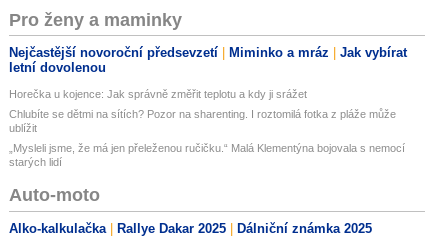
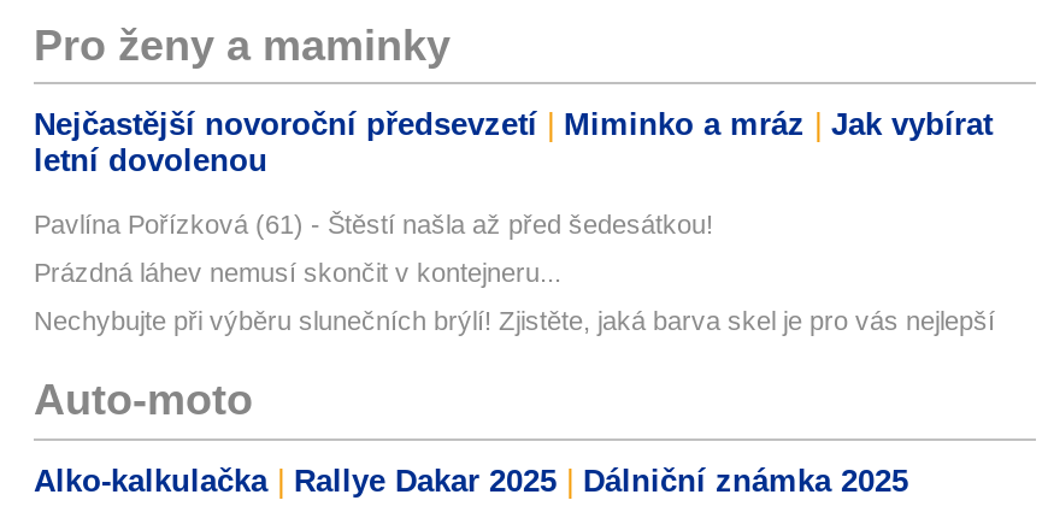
[9,88,307,100] Horečka u kojence: Jak správně změřit teplotu a kdy ji srážet -> [34,211,713,239] Pavlína Pořízková (61) - Štěstí našla až před šedesátkou!
[9,108,396,134] Chlubíte se dětmi na sítích? Pozor na sharenting. I roztomilá fotka z pláže může | ublížit -> [34,259,561,288] Prázdná láhev nemusí skončit v kontejneru...
[9,142,405,168] „Mysleli jsme, že má jen přeleženou ručičku.“ Malá Klementýna bojovala s nemocí | starých lidí -> [34,307,995,336] Nechybujte při výběru slunečních brýlí! Zjistěte, jaká barva skel je pro vás nejlepší

